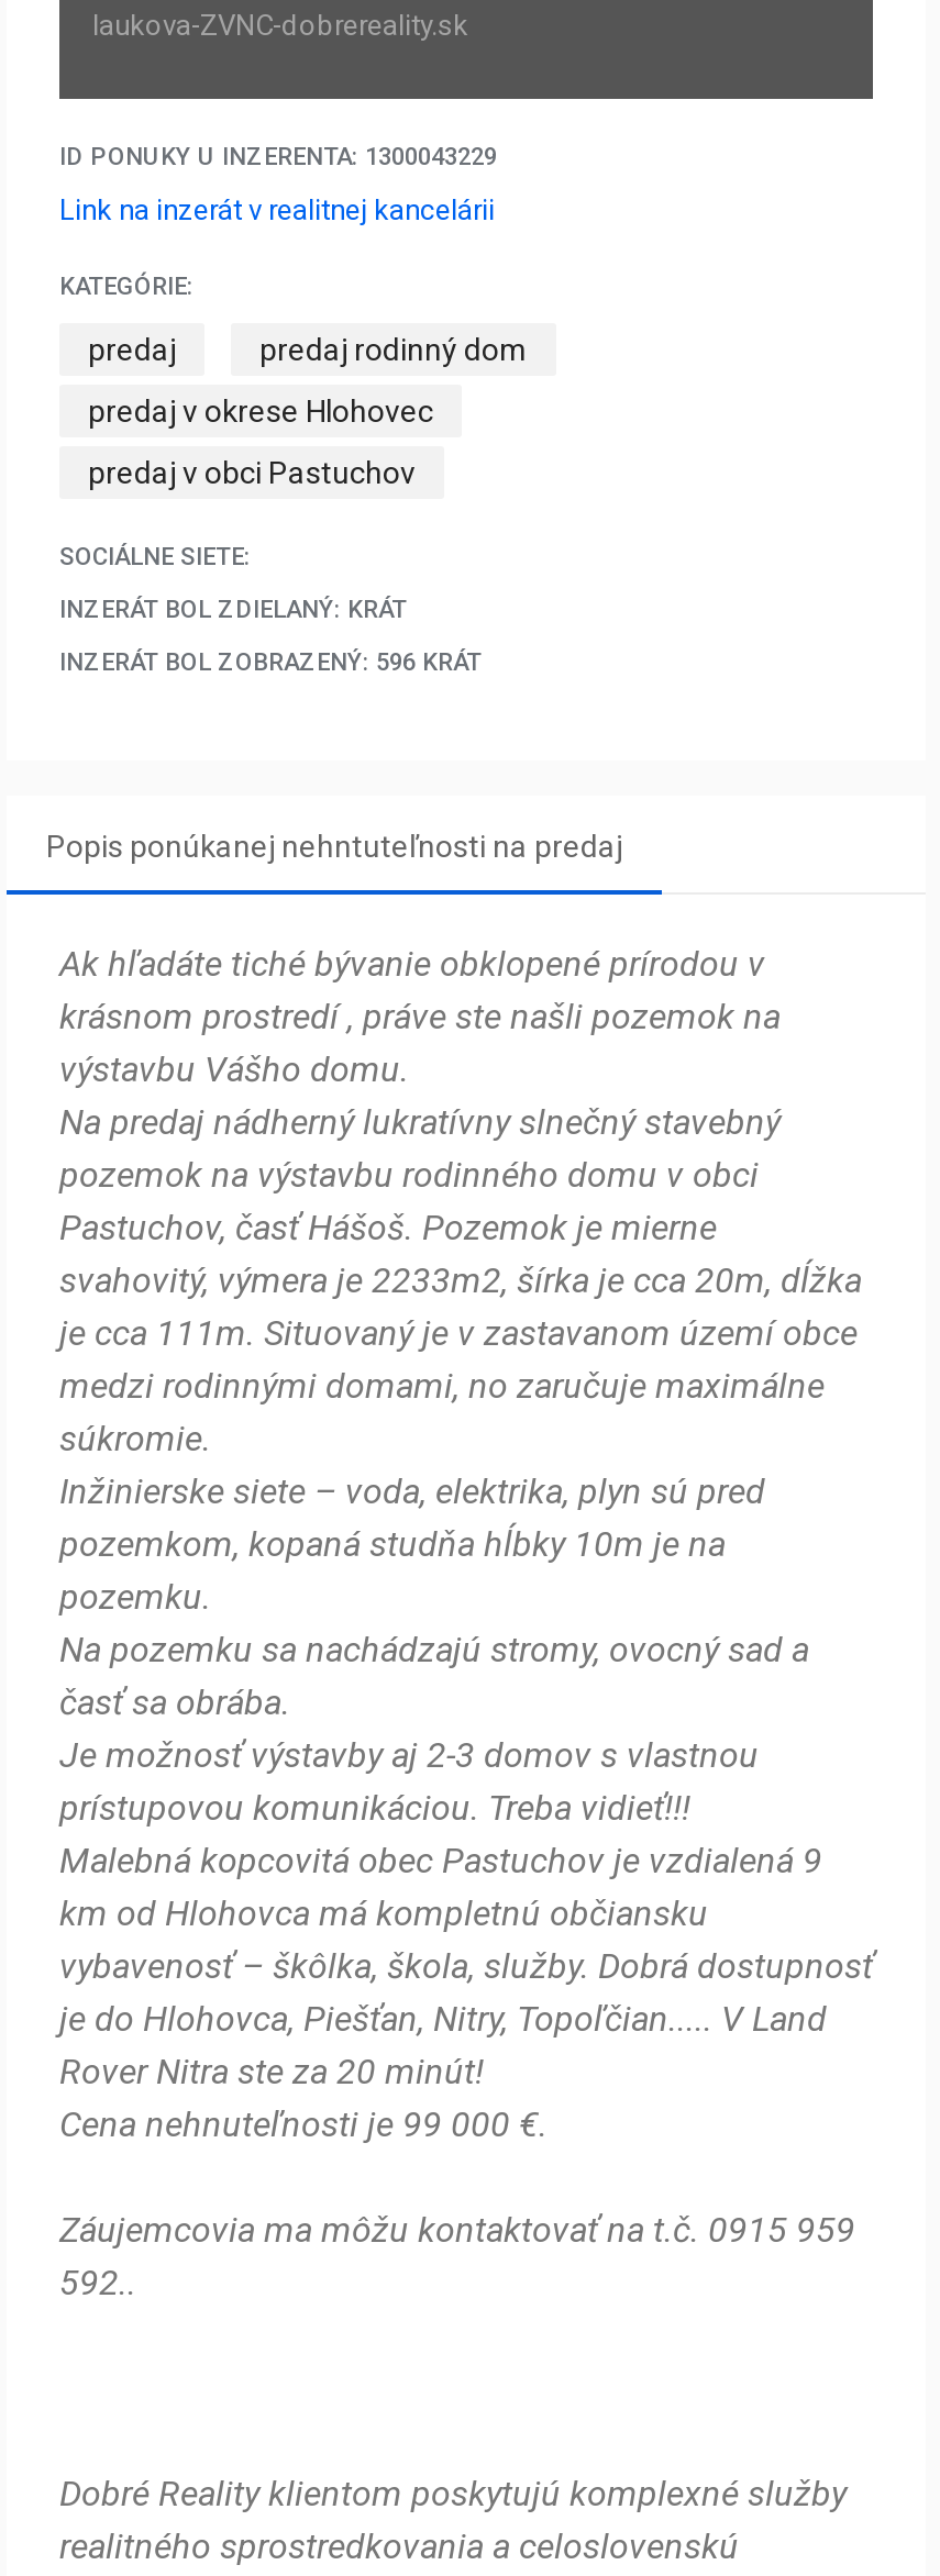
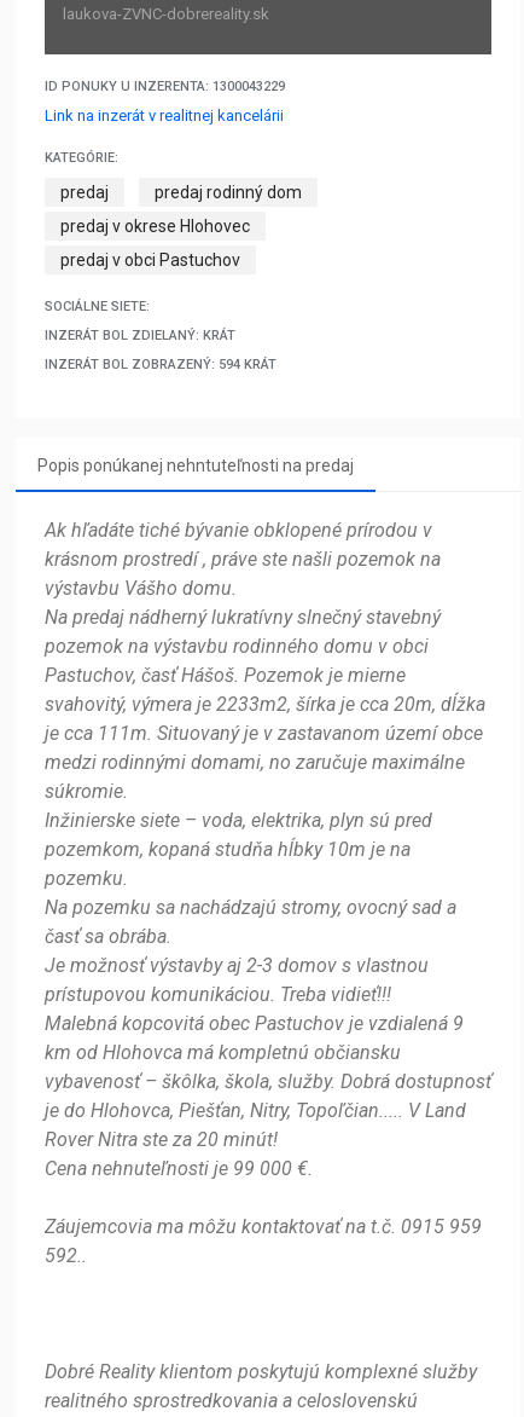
[59,648,482,677] INZERÁT BOL ZOBRAZENÝ: 596 KRÁT -> [45,357,276,372] INZERÁT BOL ZOBRAZENÝ: 594 KRÁT

